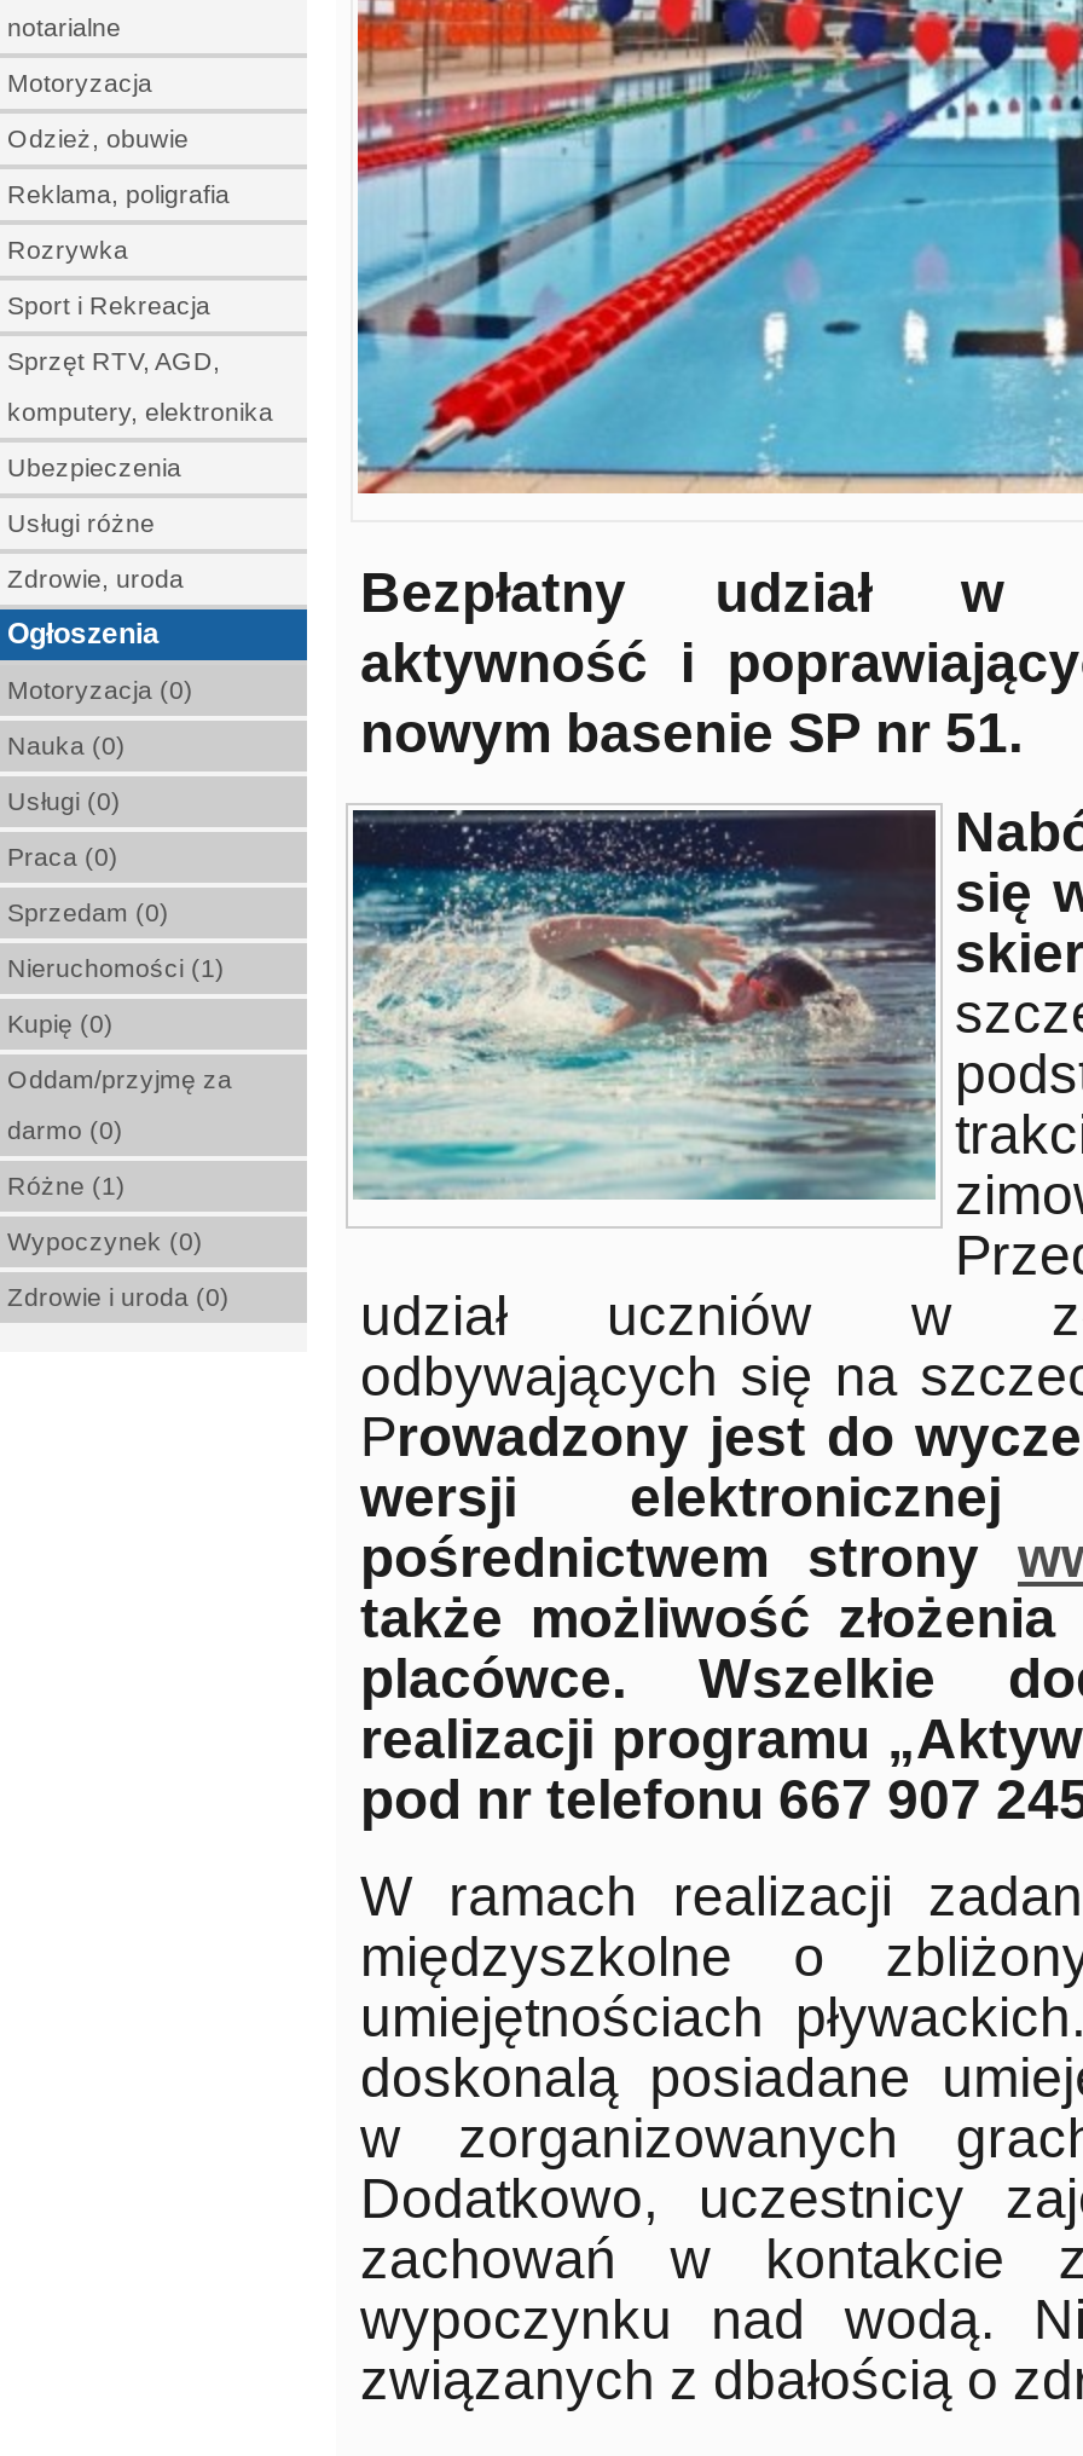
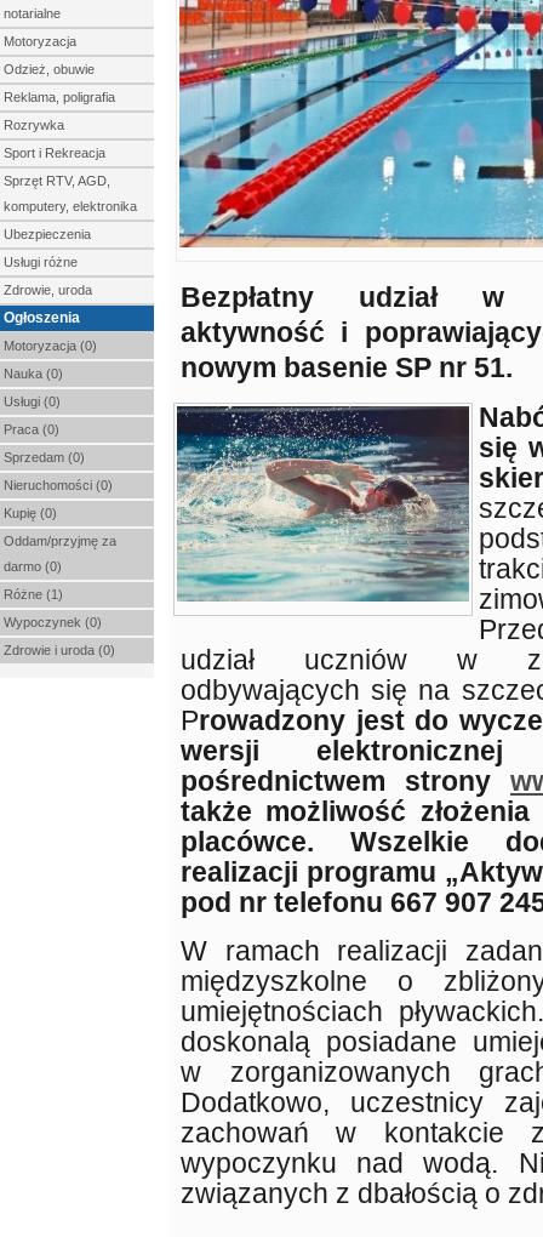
[7,953,225,982] Nieruchomości (1) -> [4,478,113,492] Nieruchomości (0)

